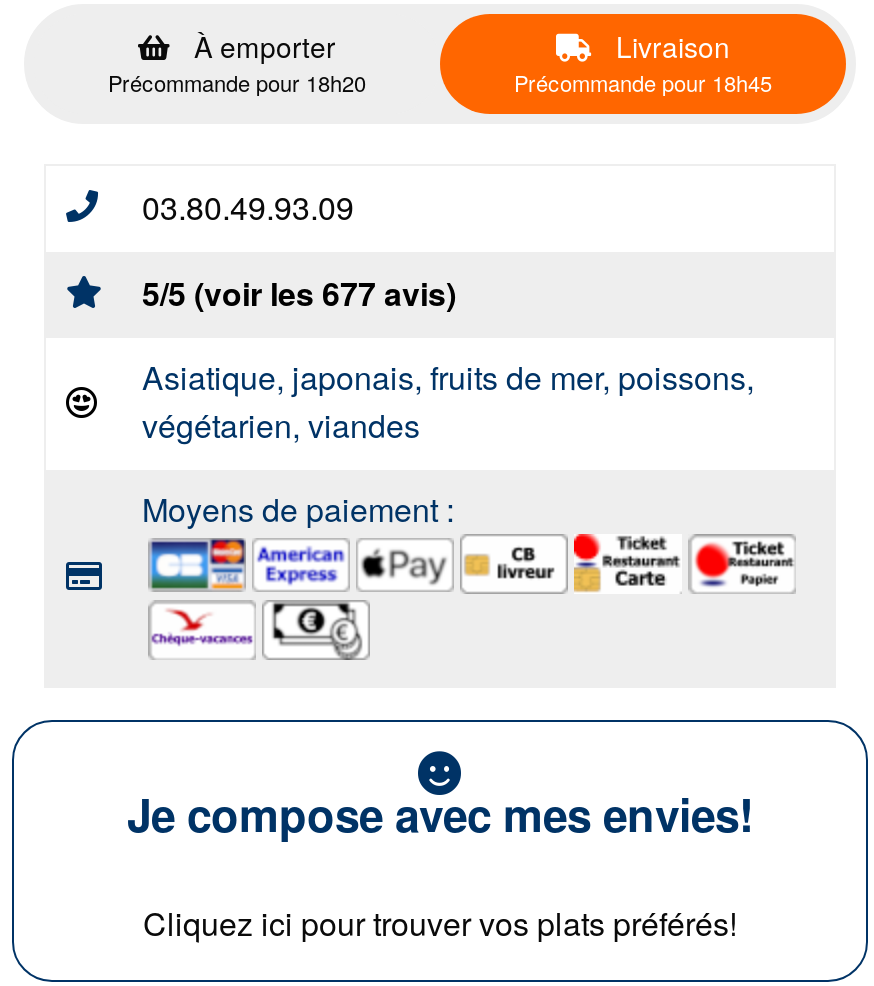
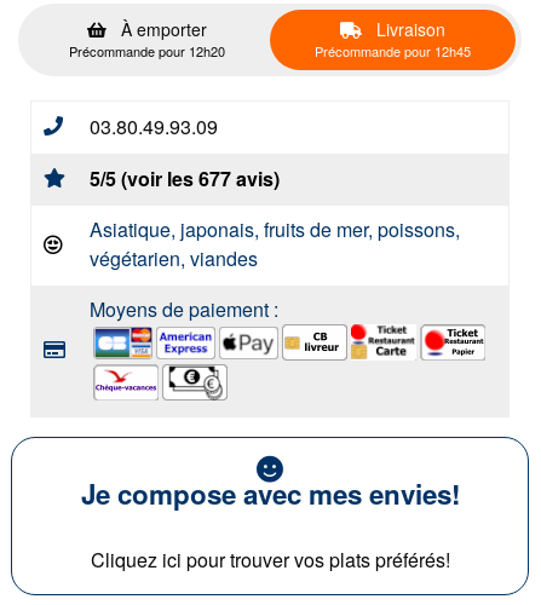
[108,66,366,98] Précommande pour 18h20 -> [69,41,225,60] Précommande pour 12h20
[514,66,772,98] Précommande pour 18h45 -> [315,41,471,60] Précommande pour 12h45

